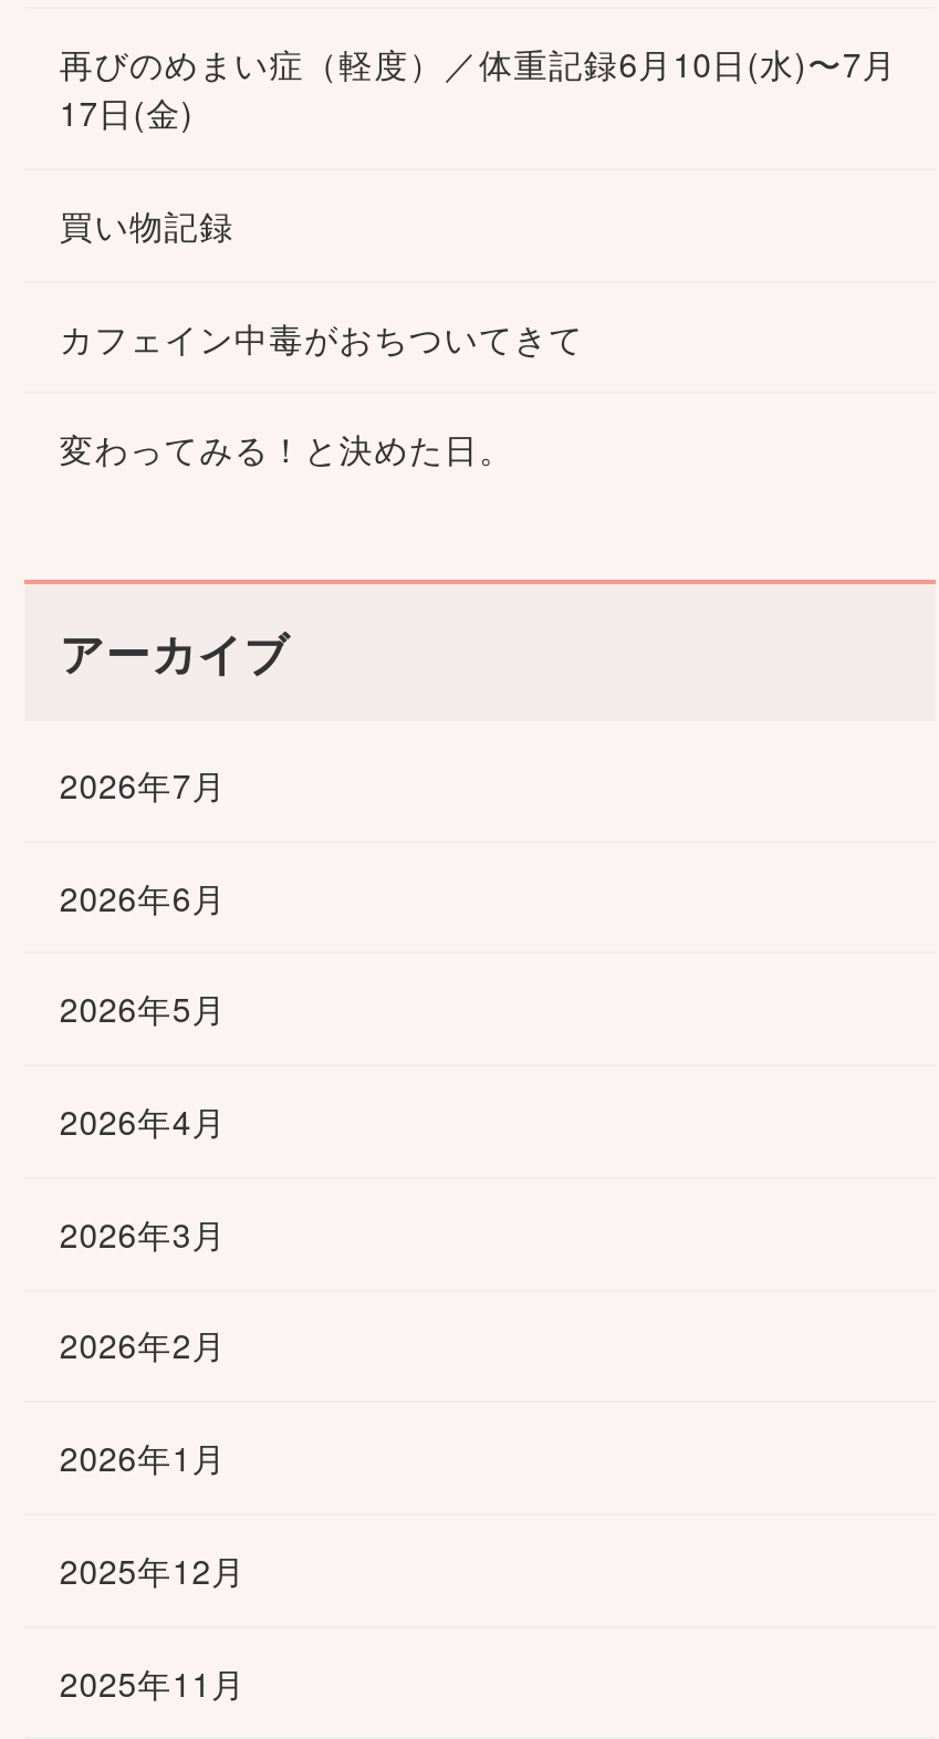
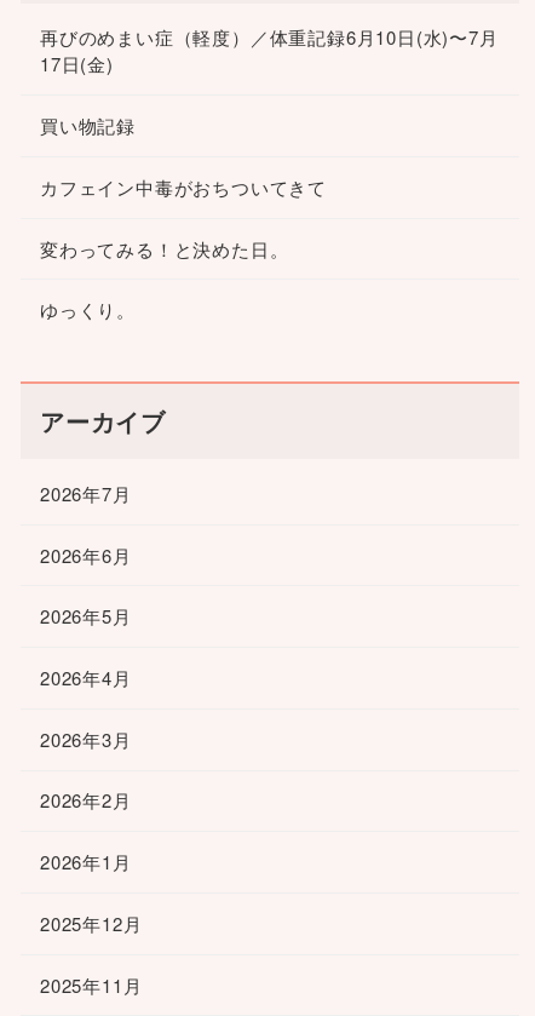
none -> [40,297,135,322] ゆっくり。

